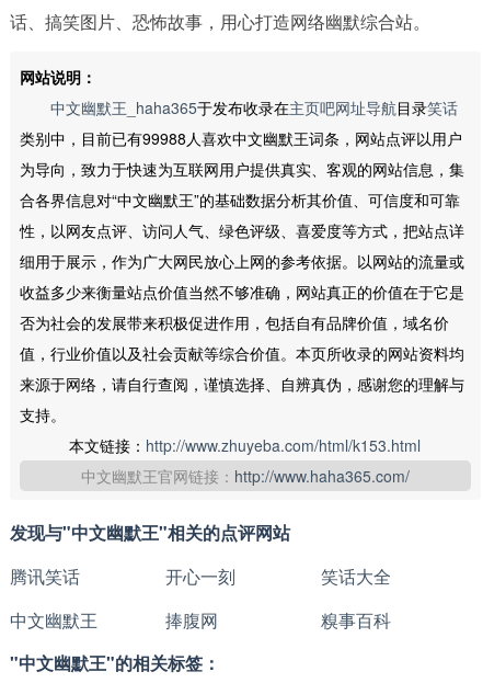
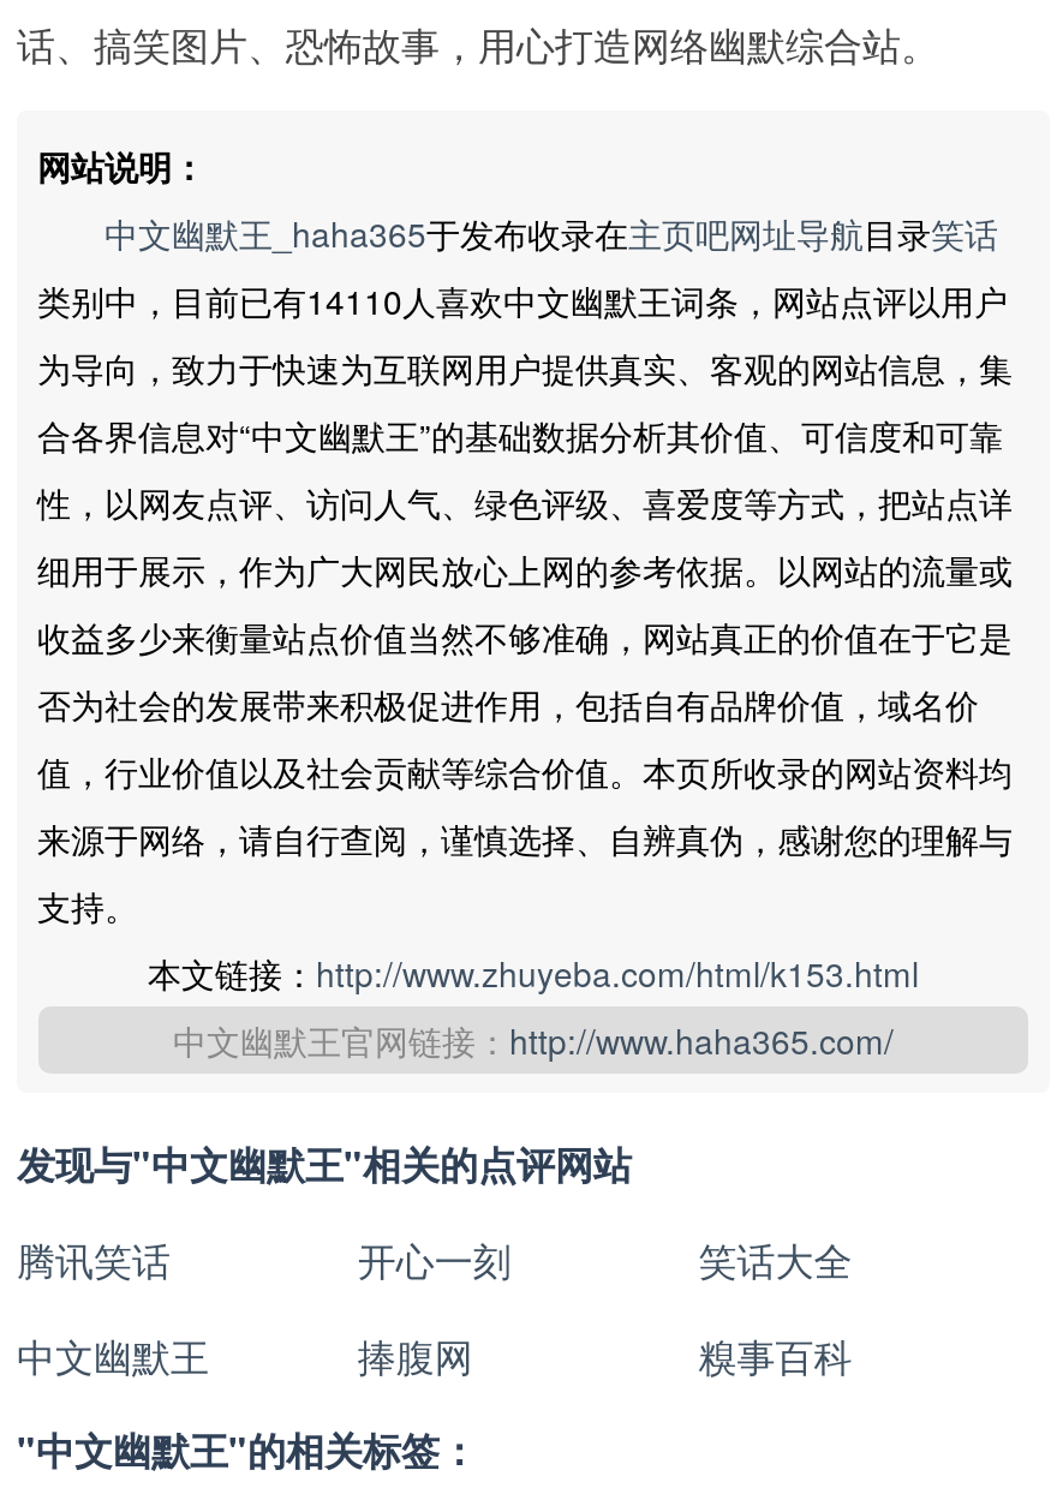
[19,127,462,149] 类别中，目前已有99988人喜欢中文幽默王词条，网站点评以用户 -> [37,276,1008,324] 类别中，目前已有14110人喜欢中文幽默王词条，网站点评以用户

